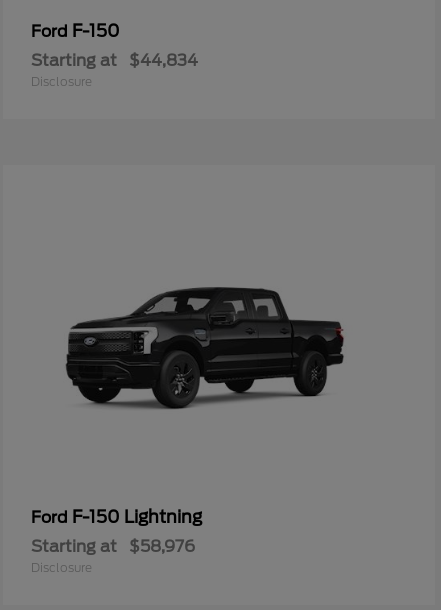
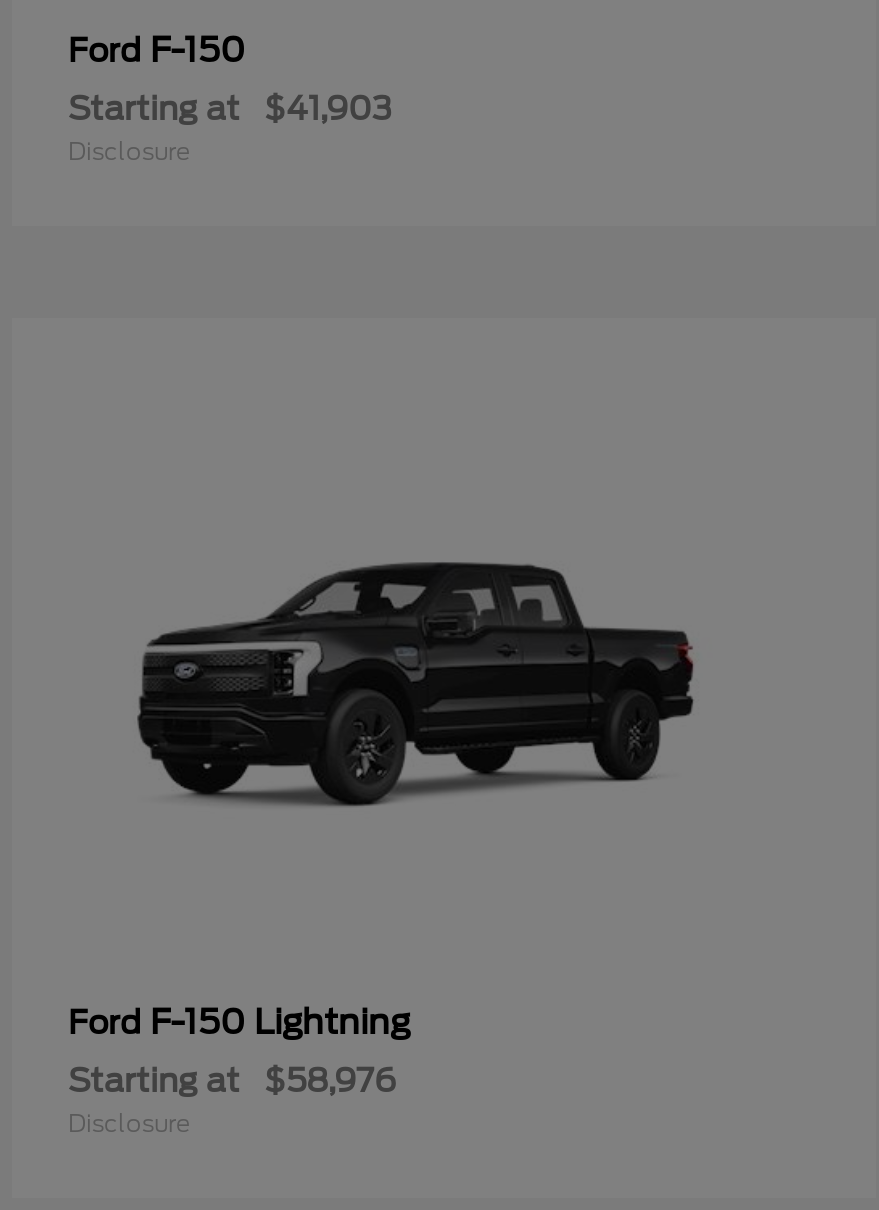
[31,51,198,70] Starting at $44,834 -> [68,90,392,128] Starting at $41,903

